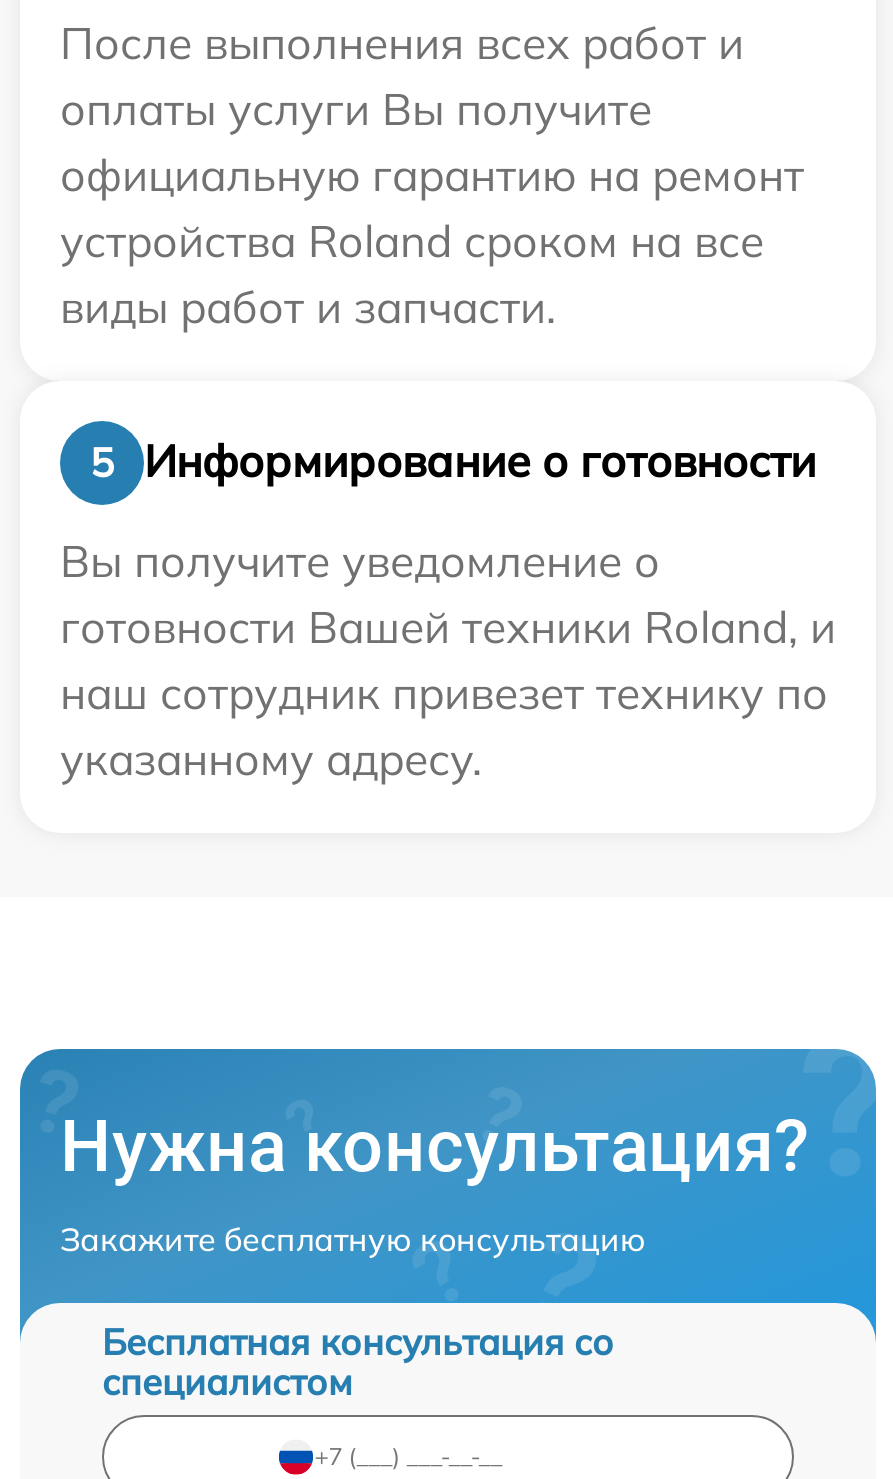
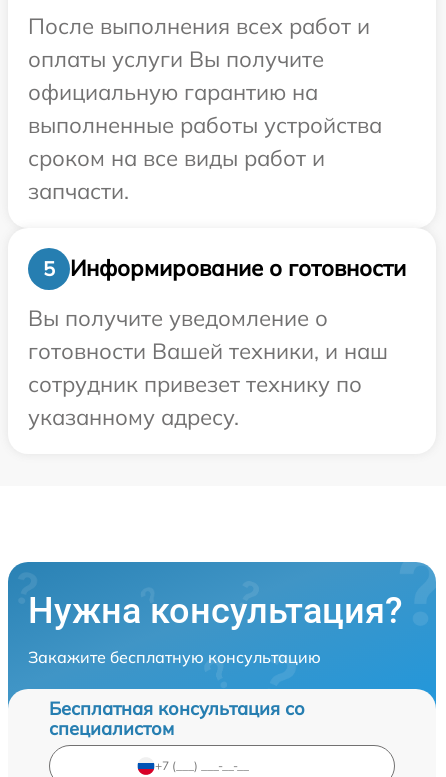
[60,146,804,334] официальную гарантию на ремонт | устройства Roland сроком на все | виды работ и запчасти. -> [28,78,382,205] официальную гарантию на | выполненные работы устройства | сроком на все виды работ и | запчасти.
[60,598,836,720] готовности Вашей техники Roland, и | наш сотрудник привезет технику по -> [28,337,388,398] готовности Вашей техники, и наш | сотрудник привезет технику по

